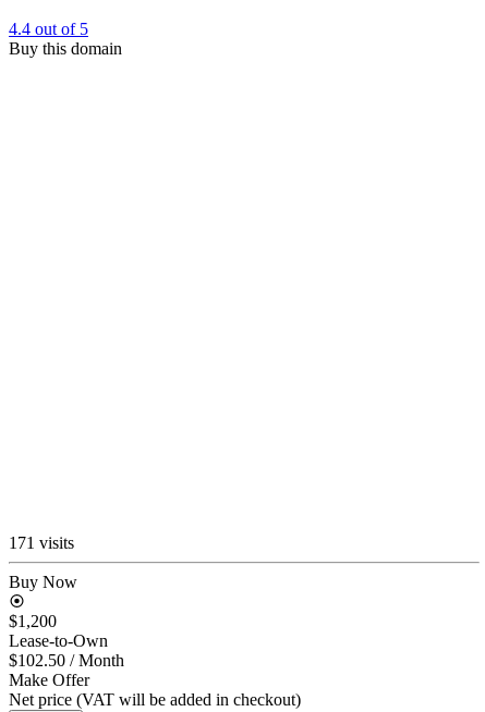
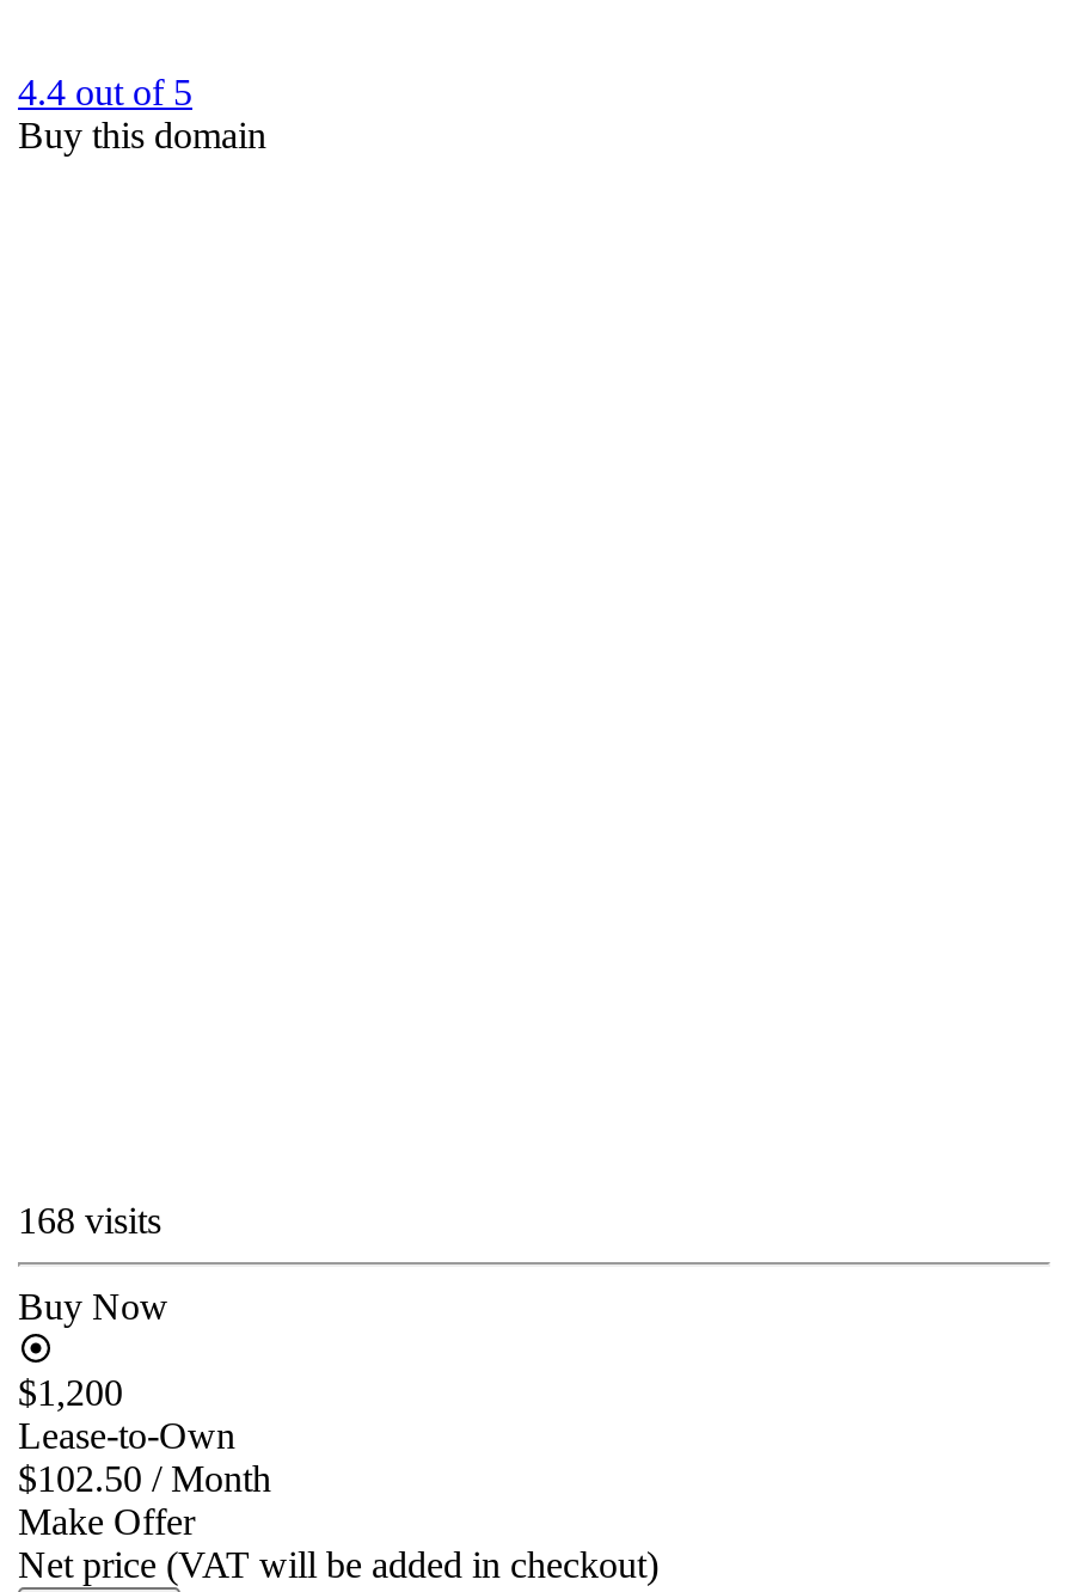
[9,533,74,552] 171 visits -> [18,1199,161,1240] 168 visits

